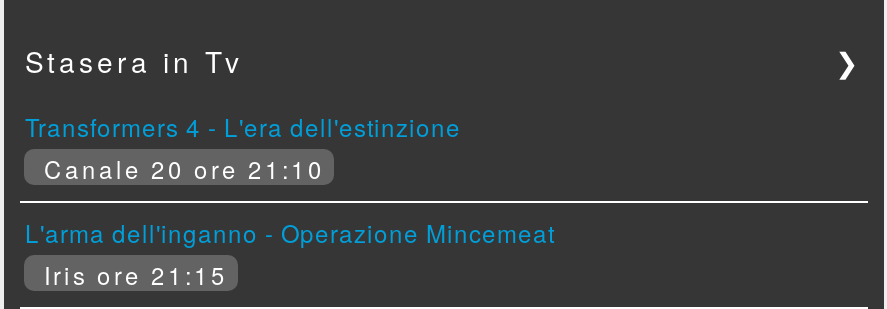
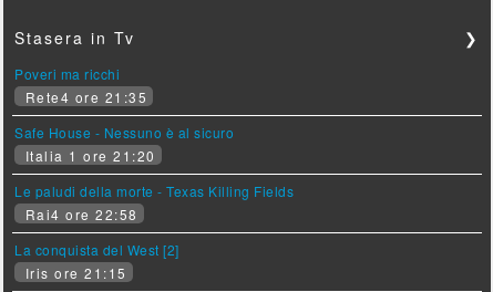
[25,109,555,249] Transformers 4 - L'era dell'estinzione | Canale 20 ore 21:10 | L'arma dell'inganno - Operazione Mincemeat -> [15,64,294,259] Poveri ma ricchi | Rete4 ore 21:35 | Safe House - Nessuno è al sicuro | Italia 1 ore 21:20 | Le paludi della morte - Texas Killing Fields | Rai4 ore 22:58 | La conquista del West [2]

